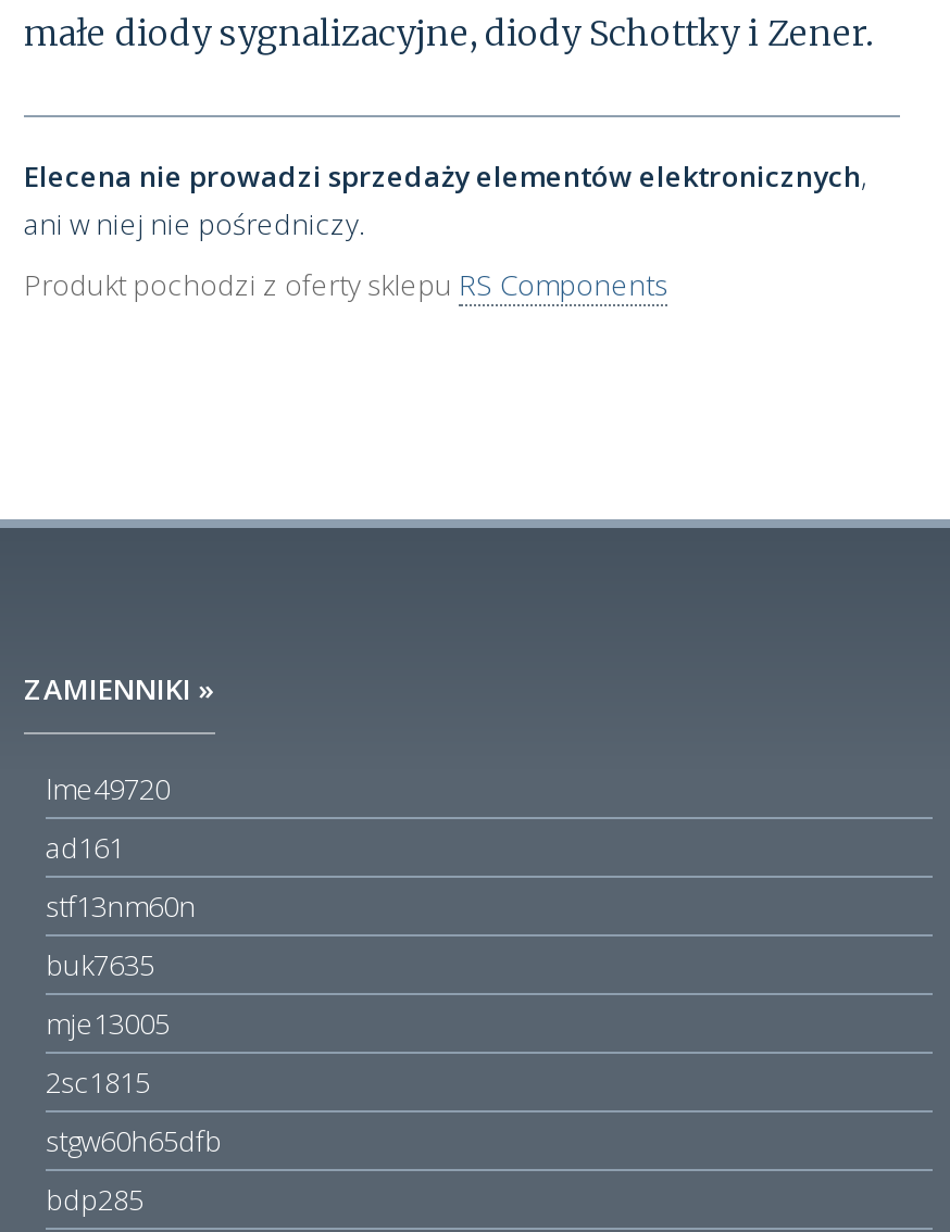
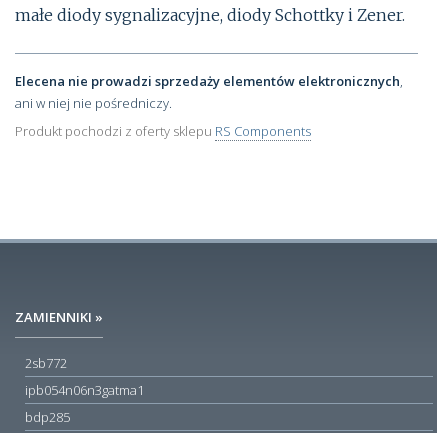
[46,769,222,1160] lme49720 | ad161 | stf13nm60n | buk7635 | mje13005 | 2sc1815 | stgw60h65dfb -> [25,354,144,399] 2sb772 | ipb054n06n3gatma1

